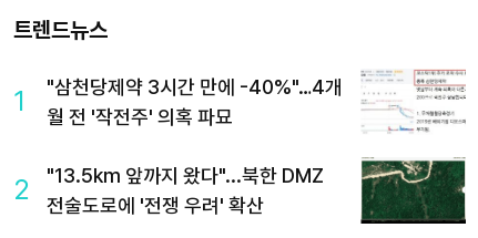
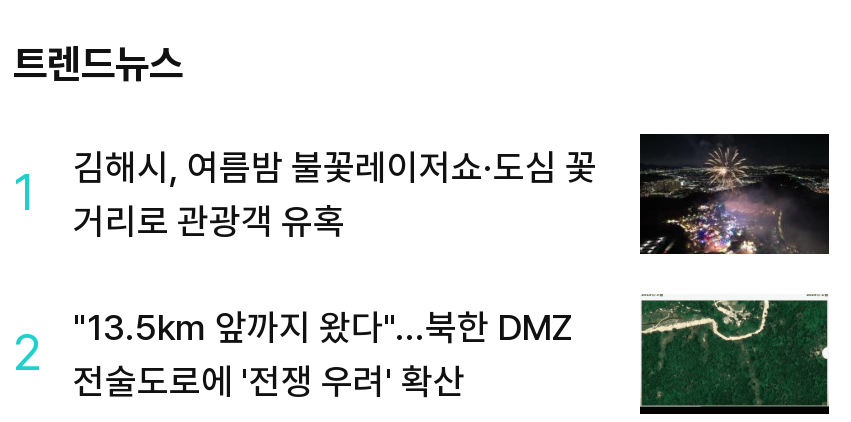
[47,69,466,135] [image] | "삼천당제약 3시간 만에 -40%"…4개 | 월 전 '작전주' 의혹 파묘 -> [73,132,831,256] [image] | 김해시, 여름밤 불꽃레이저쇼·도심 꽃 | 거리로 관광객 유혹

